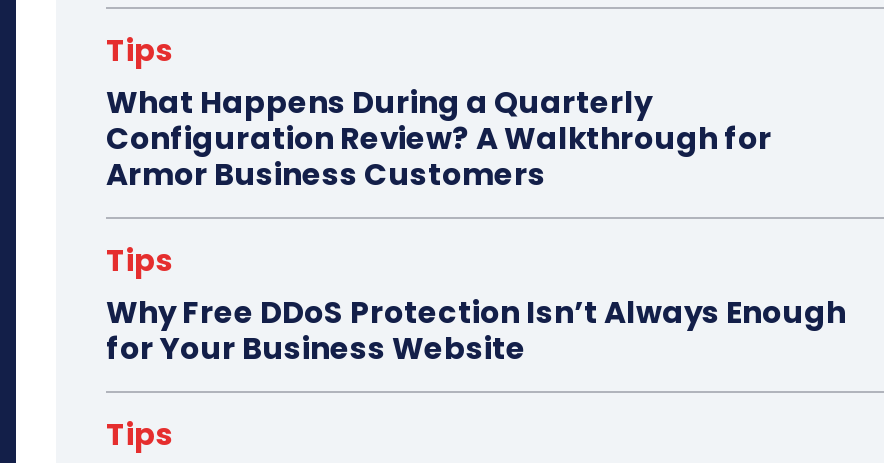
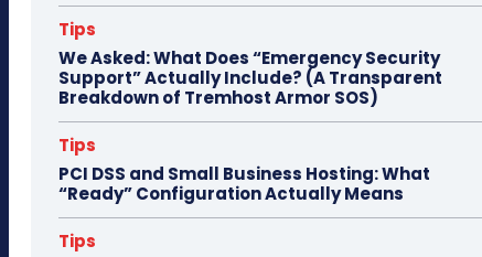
[106,81,772,195] What Happens During a Quarterly | Configuration Review? A Walkthrough for | Armor Business Customers -> [58,46,442,109] We Asked: What Does “Emergency Security | Support” Actually Include? (A Transparent | Breakdown of Tremhost Armor SOS)
[106,291,846,369] Why Free DDoS Protection Isn’t Always Enough | for Your Business Website -> [58,162,430,205] PCI DSS and Small Business Hosting: What | “Ready” Configuration Actually Means

